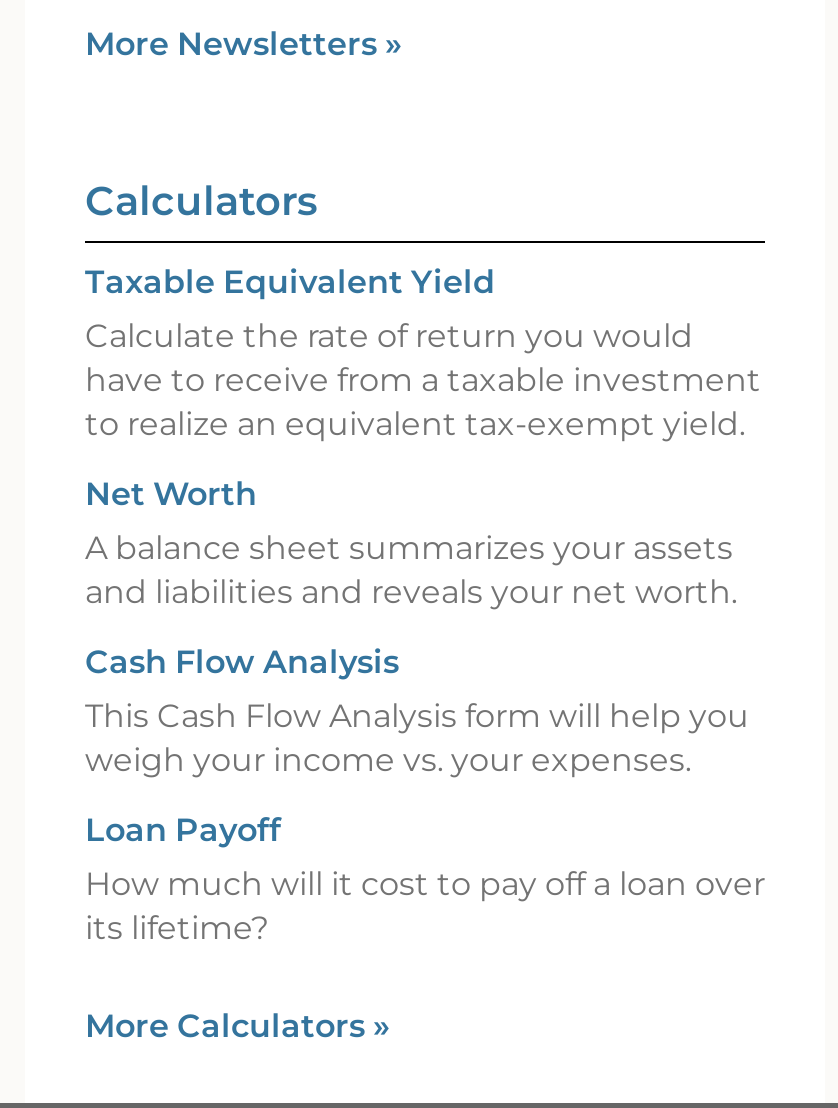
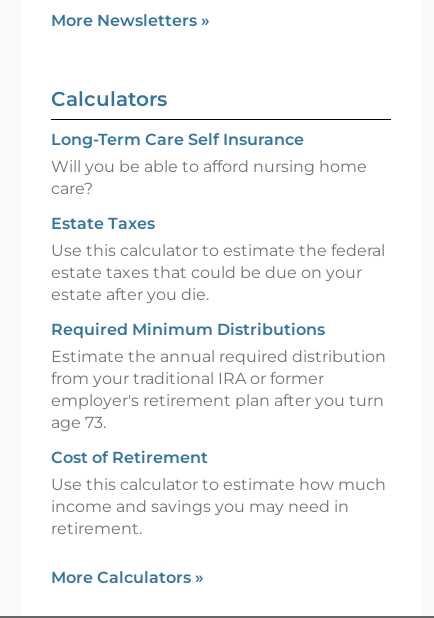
[85,263,761,443] Taxable Equivalent Yield | Calculate the rate of return you would | have to receive from a taxable investment | to realize an equivalent tax-exempt yield. -> [51,130,367,198] Long-Term Care Self Insurance | Will you be able to afford nursing home | care?
[85,475,737,611] Net Worth | A balance sheet summarizes your assets | and liabilities and reveals your net worth. -> [51,214,385,304] Estate Taxes | Use this calculator to estimate the federal | estate taxes that could be due on your | estate after you die.
[85,643,749,779] Cash Flow Analysis | This Cash Flow Analysis form will help you | weigh your income vs. your expenses. -> [51,320,386,432] Required Minimum Distributions | Estimate the annual required distribution | from your traditional IRA or former | employer's retirement plan after you turn | age 73.
[85,811,765,947] Loan Payoff | How much will it cost to pay off a loan over | its lifetime? -> [51,448,386,538] Cost of Retirement | Use this calculator to estimate how much | income and savings you may need in | retirement.

